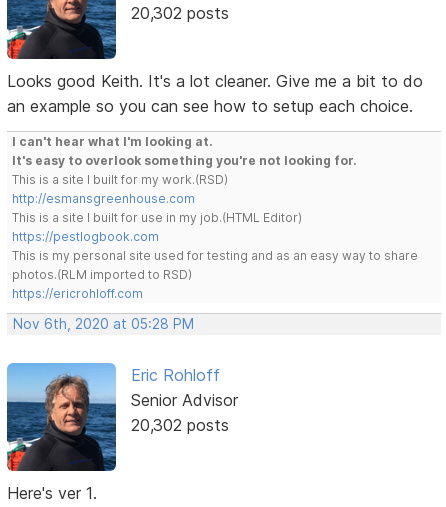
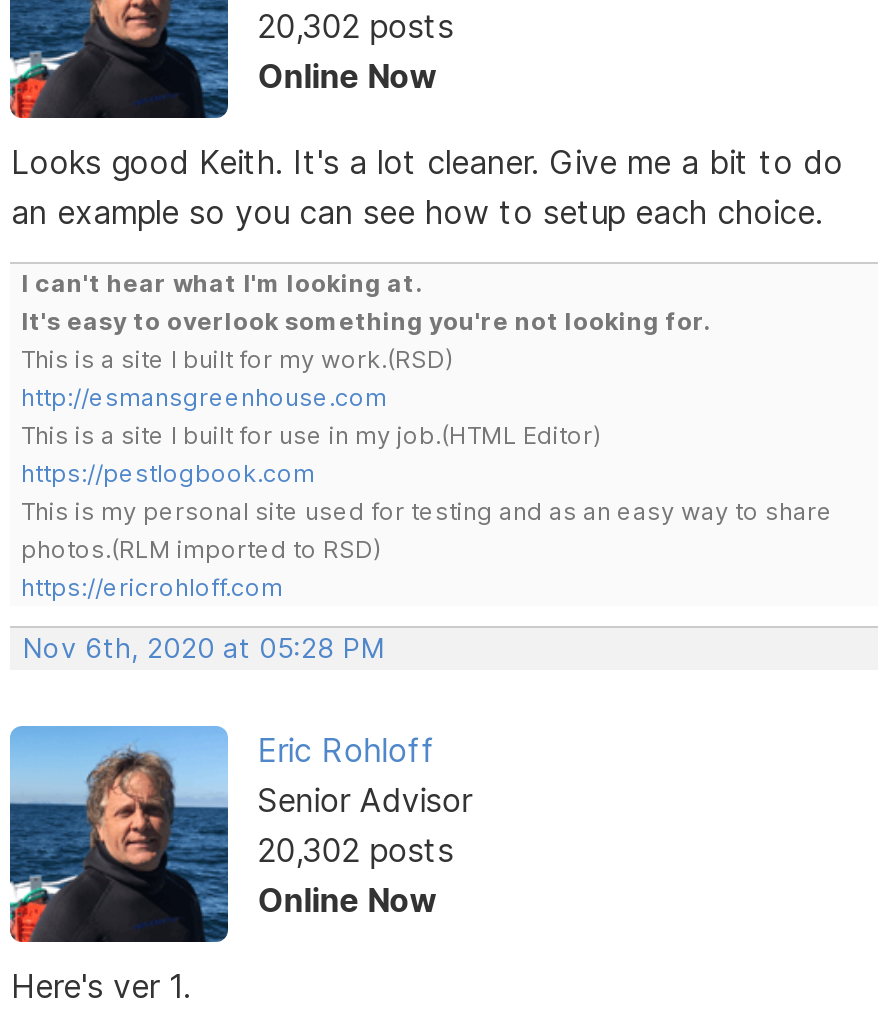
none -> [257,55,437,95] Online Now
none -> [257,880,437,920] Online Now

